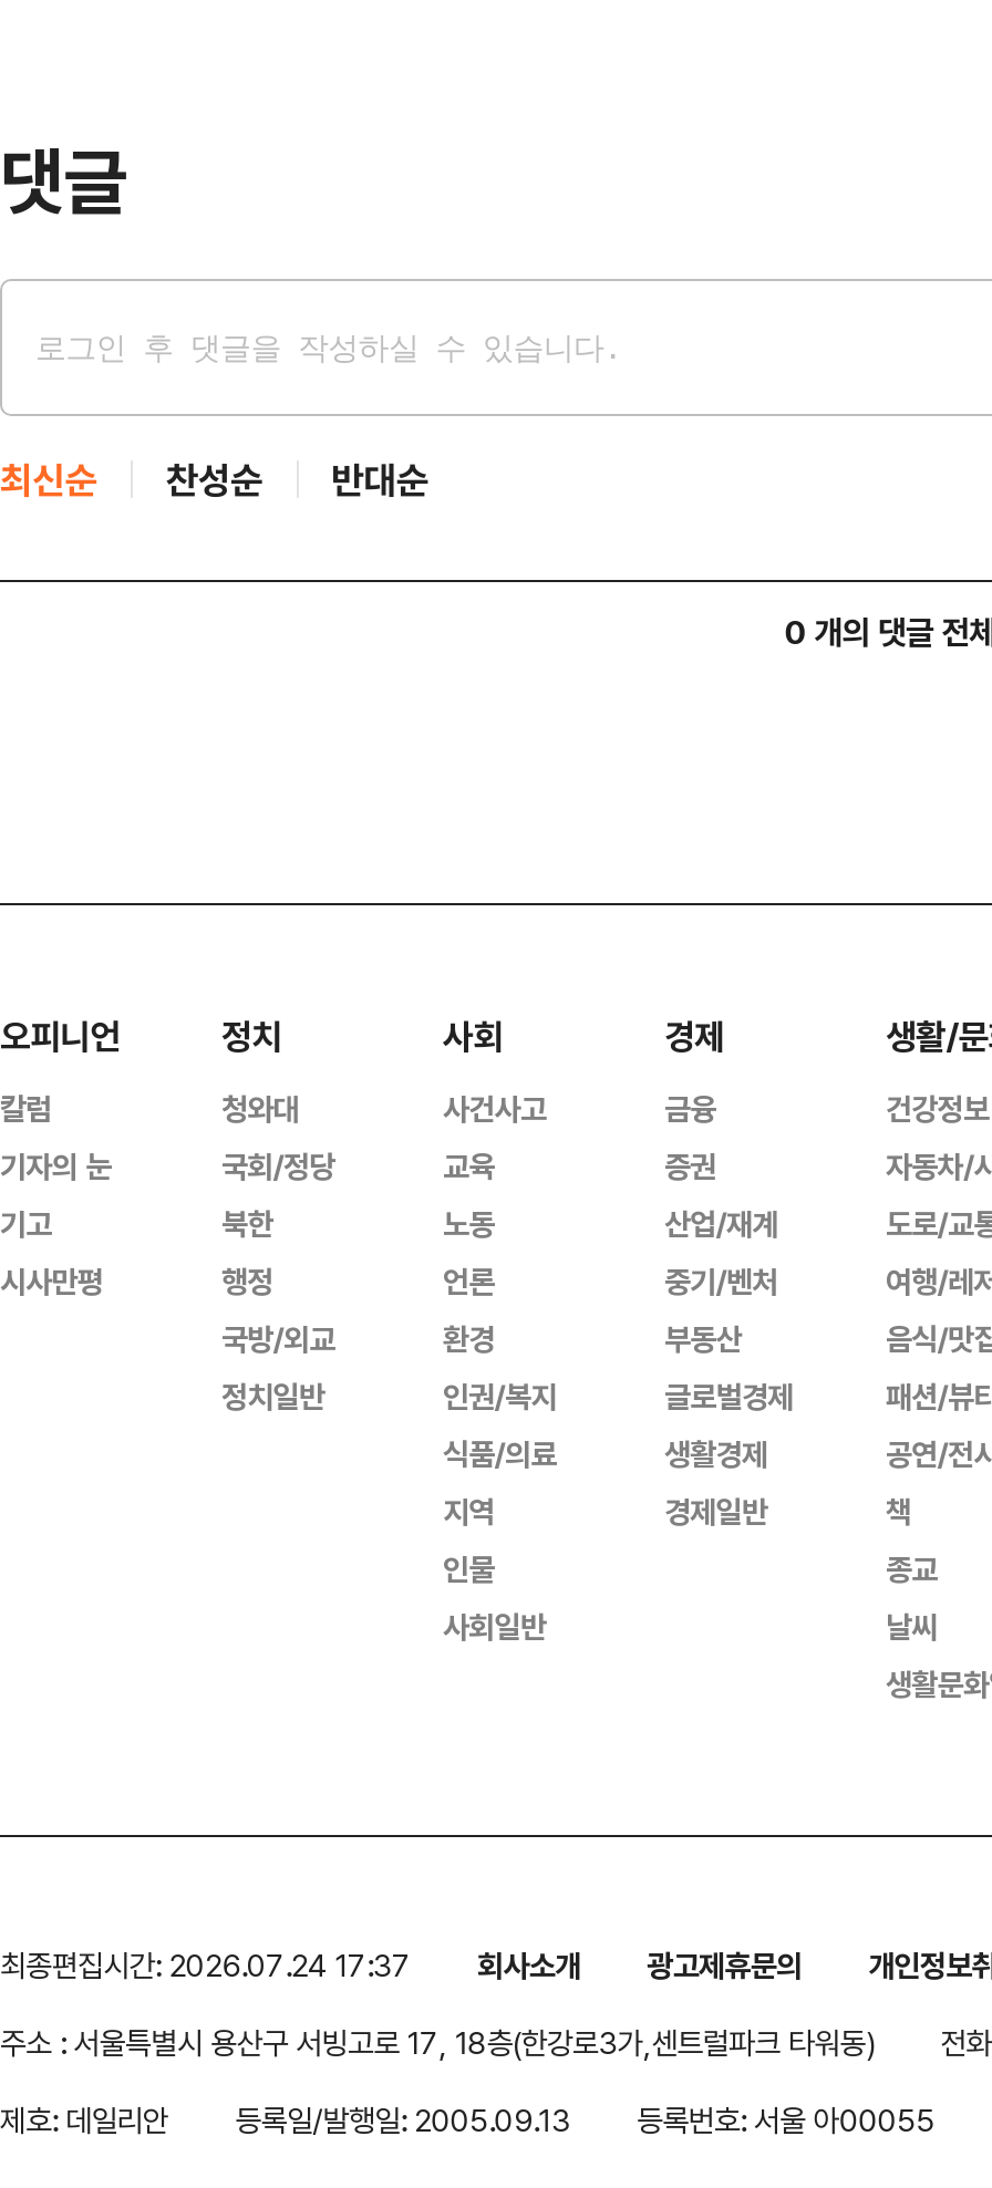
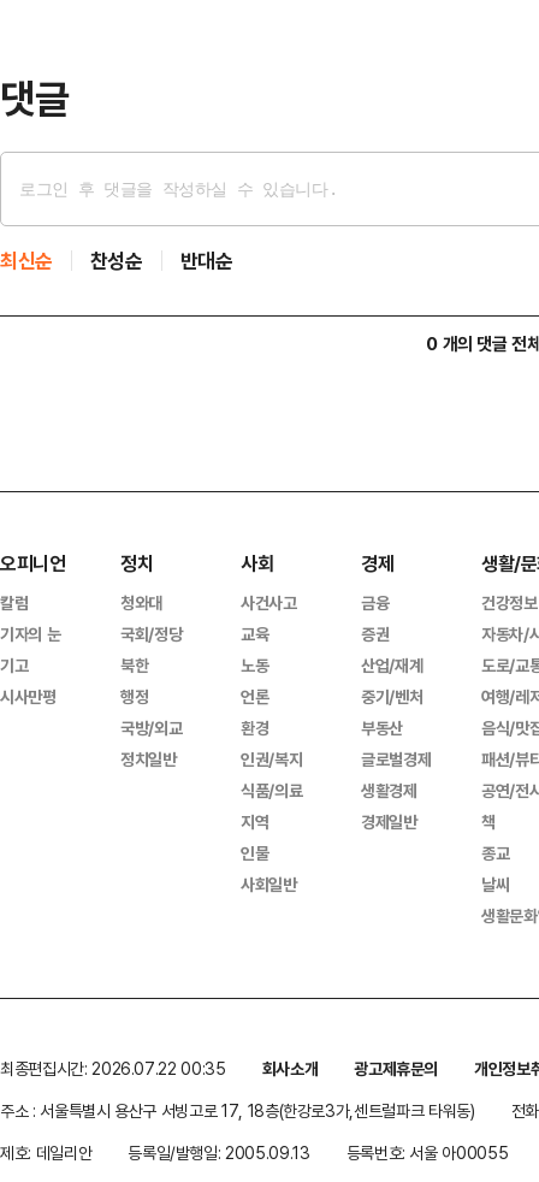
[0,1943,411,1985] 최종편집시간: 2026.07.24 17:37 -> [0,1057,226,1080] 최종편집시간: 2026.07.22 00:35

